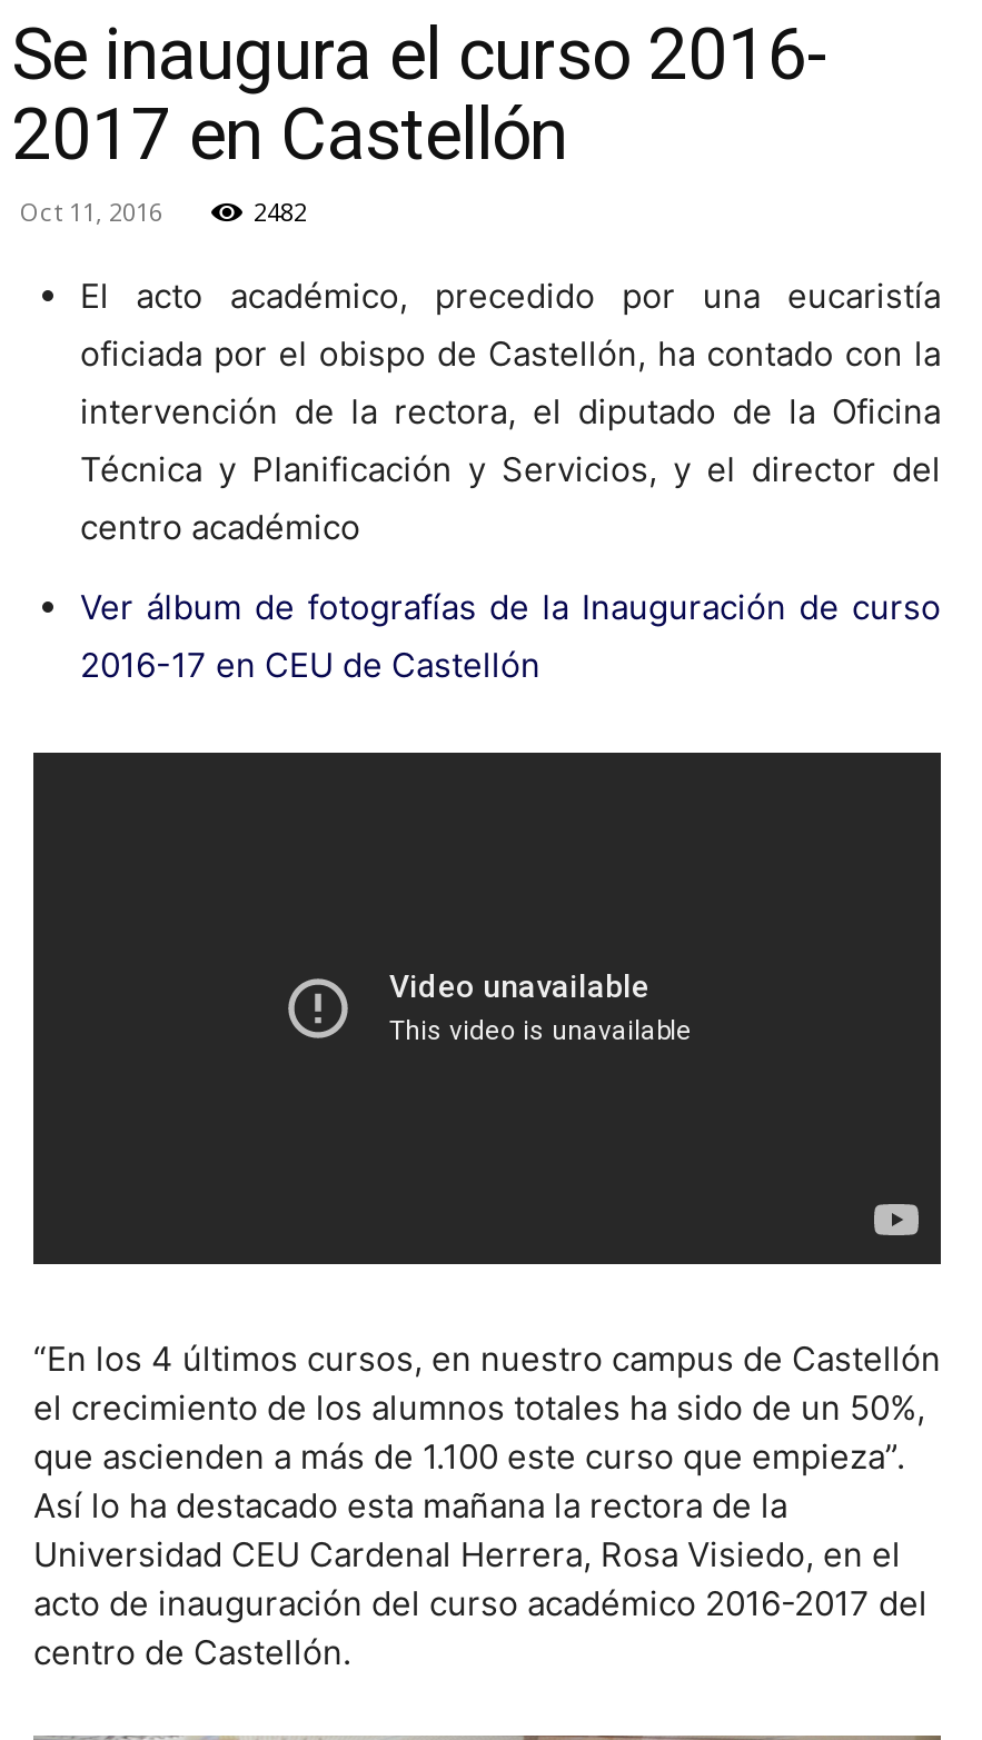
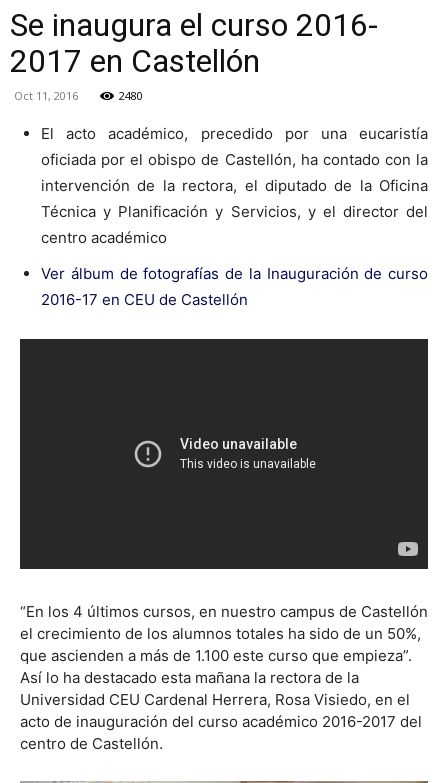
[254,195,307,228] 2482 -> [119,88,143,103] 2480

